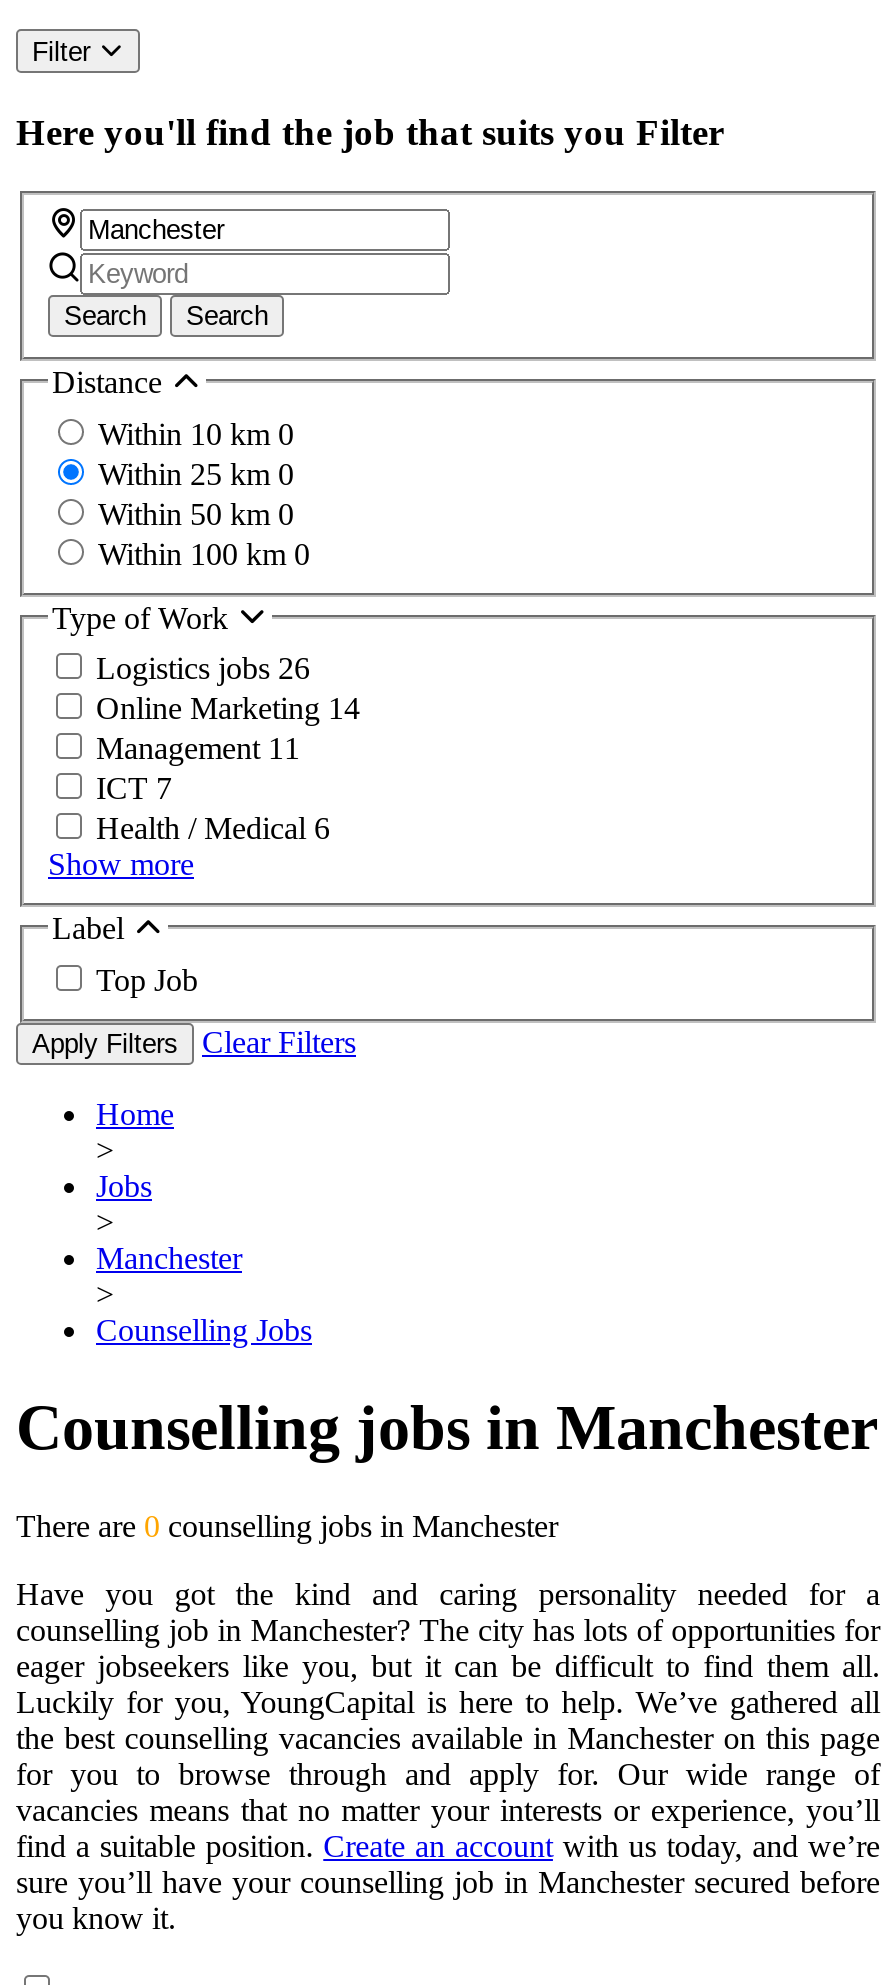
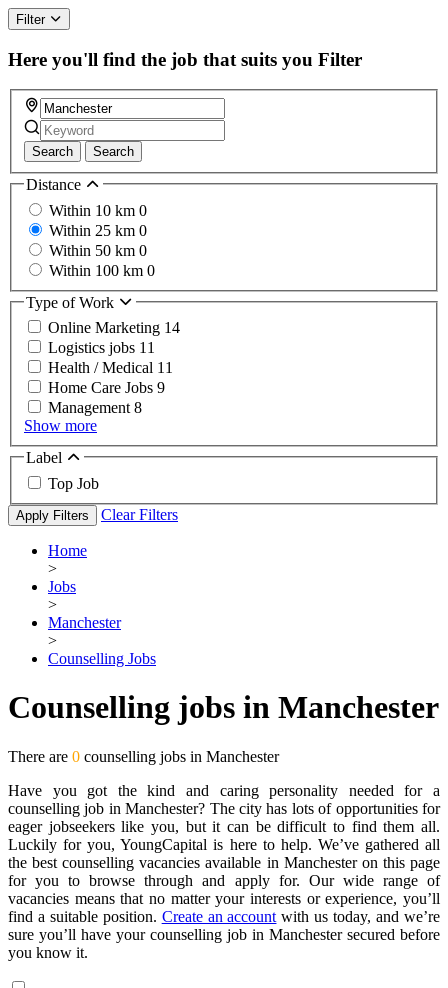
[96,651,310,685] Logistics jobs 26 -> none
moved [96,691,360,725] -> [48,319,180,336]: Online Marketing 14
[96,731,330,845] Management 11 | ICT 7 | Health / Medical 6 -> [48,339,173,416] Logistics jobs 11 | Health / Medical 11 | Home Care Jobs 9 | Management 8

